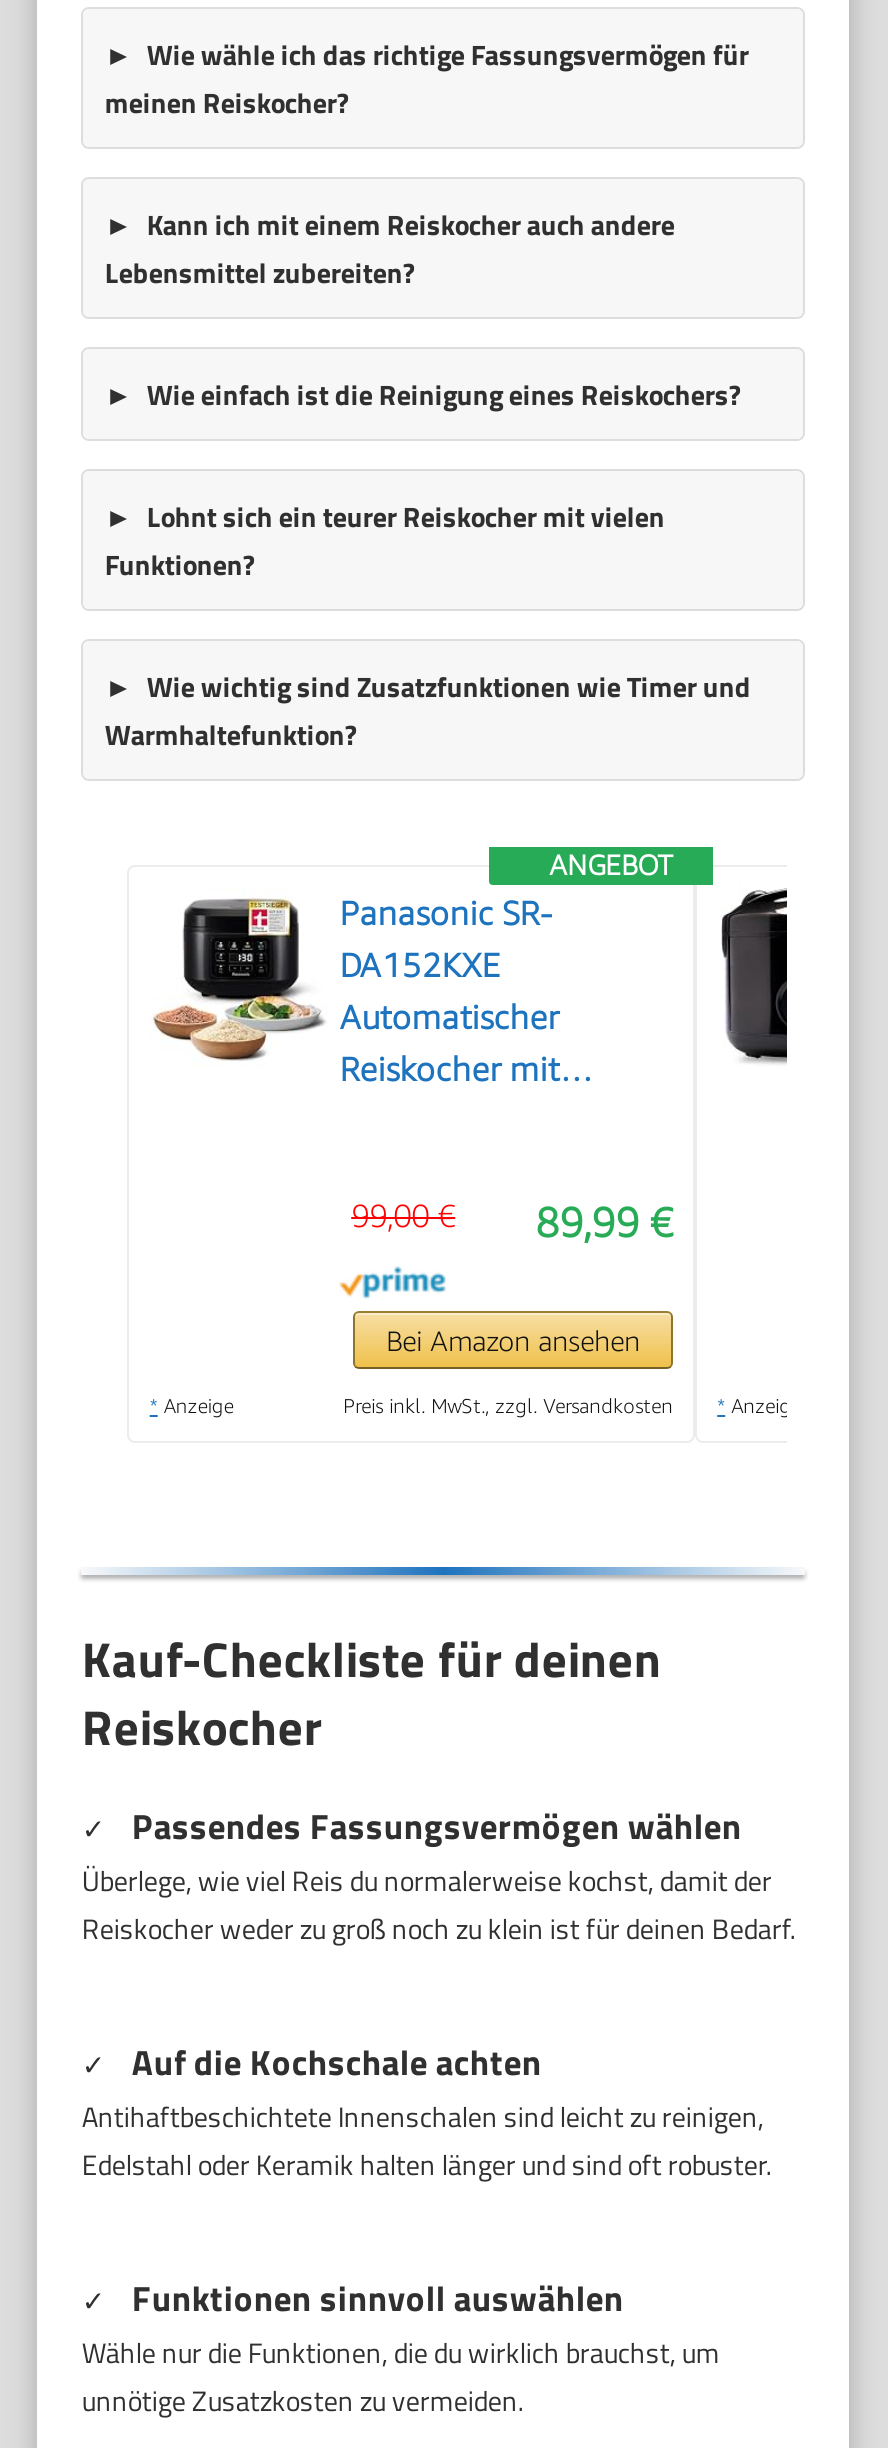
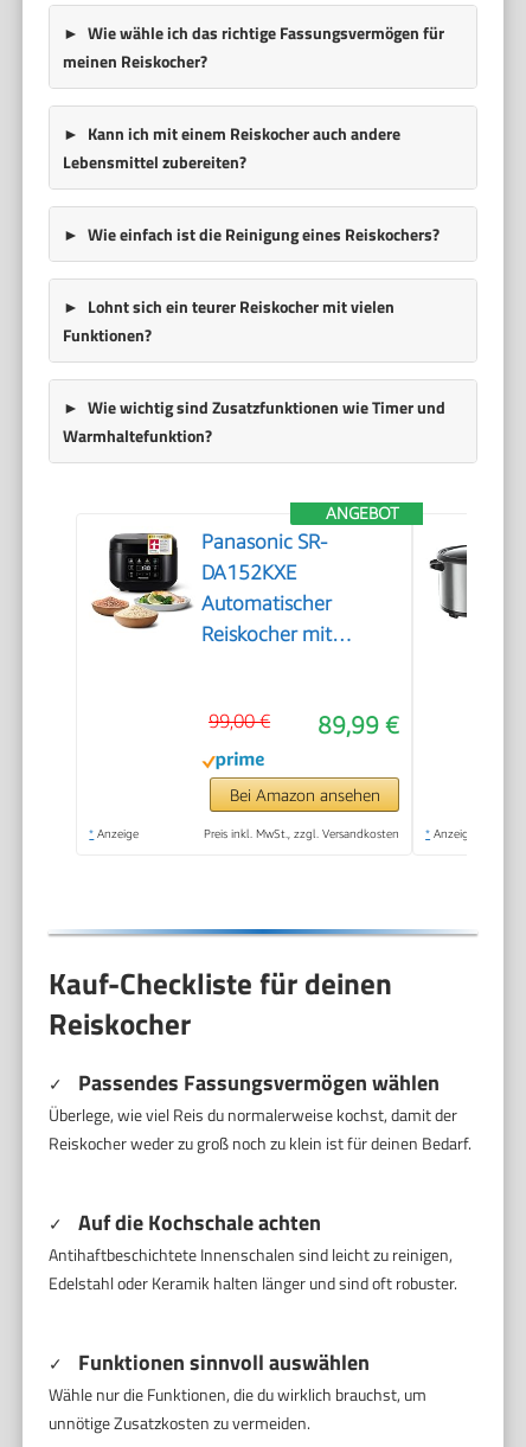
[719,887,789,1065] [image] -> [428,527,468,630] [image]

